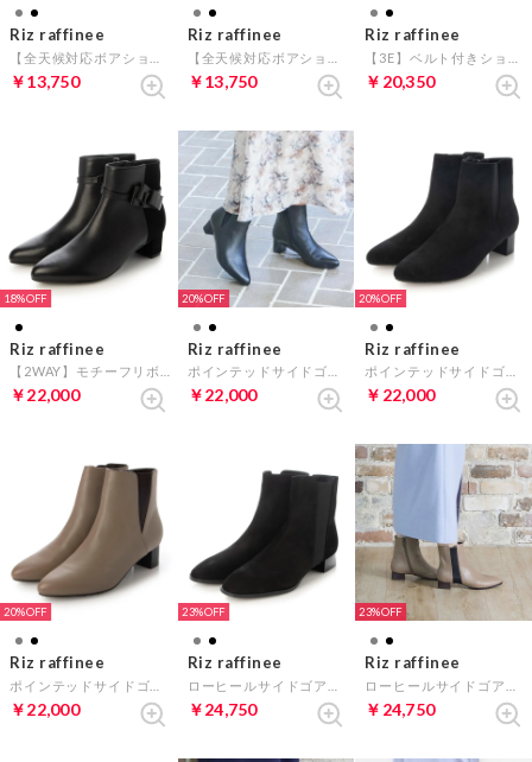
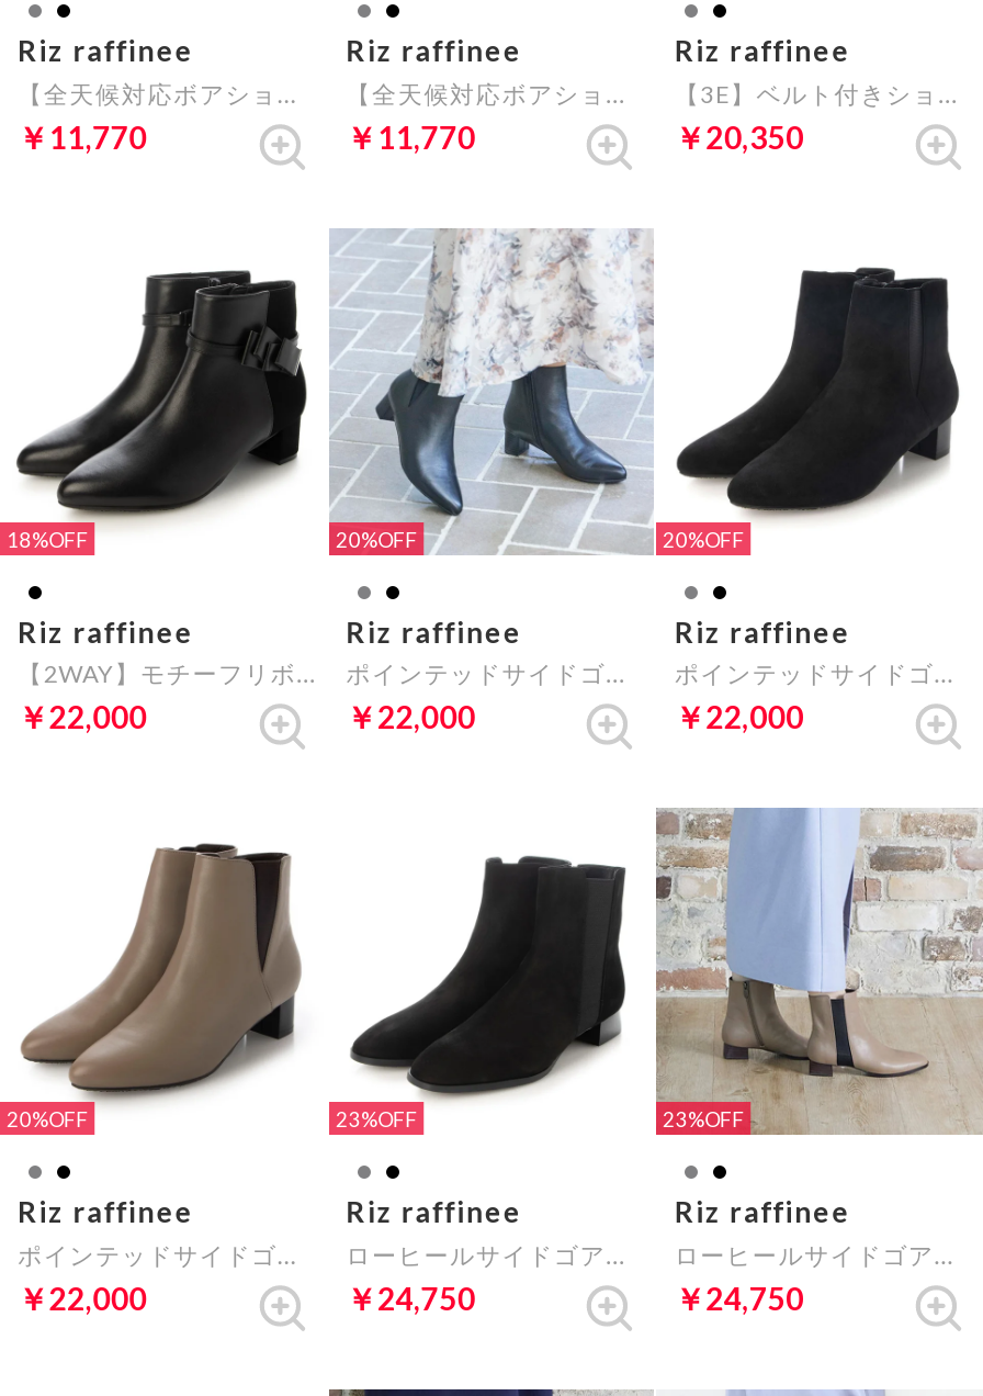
[9,71,80,92] ￥13,750 -> [18,119,147,156] ￥11,770
[187,71,257,92] ￥13,750 -> [346,119,475,156] ￥11,770

